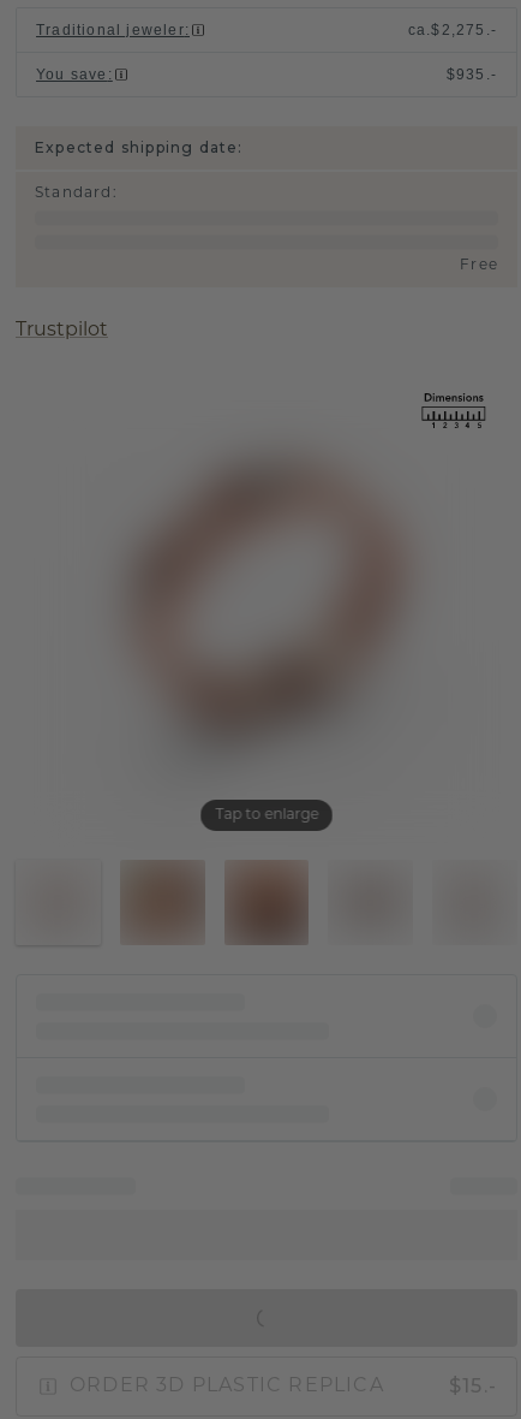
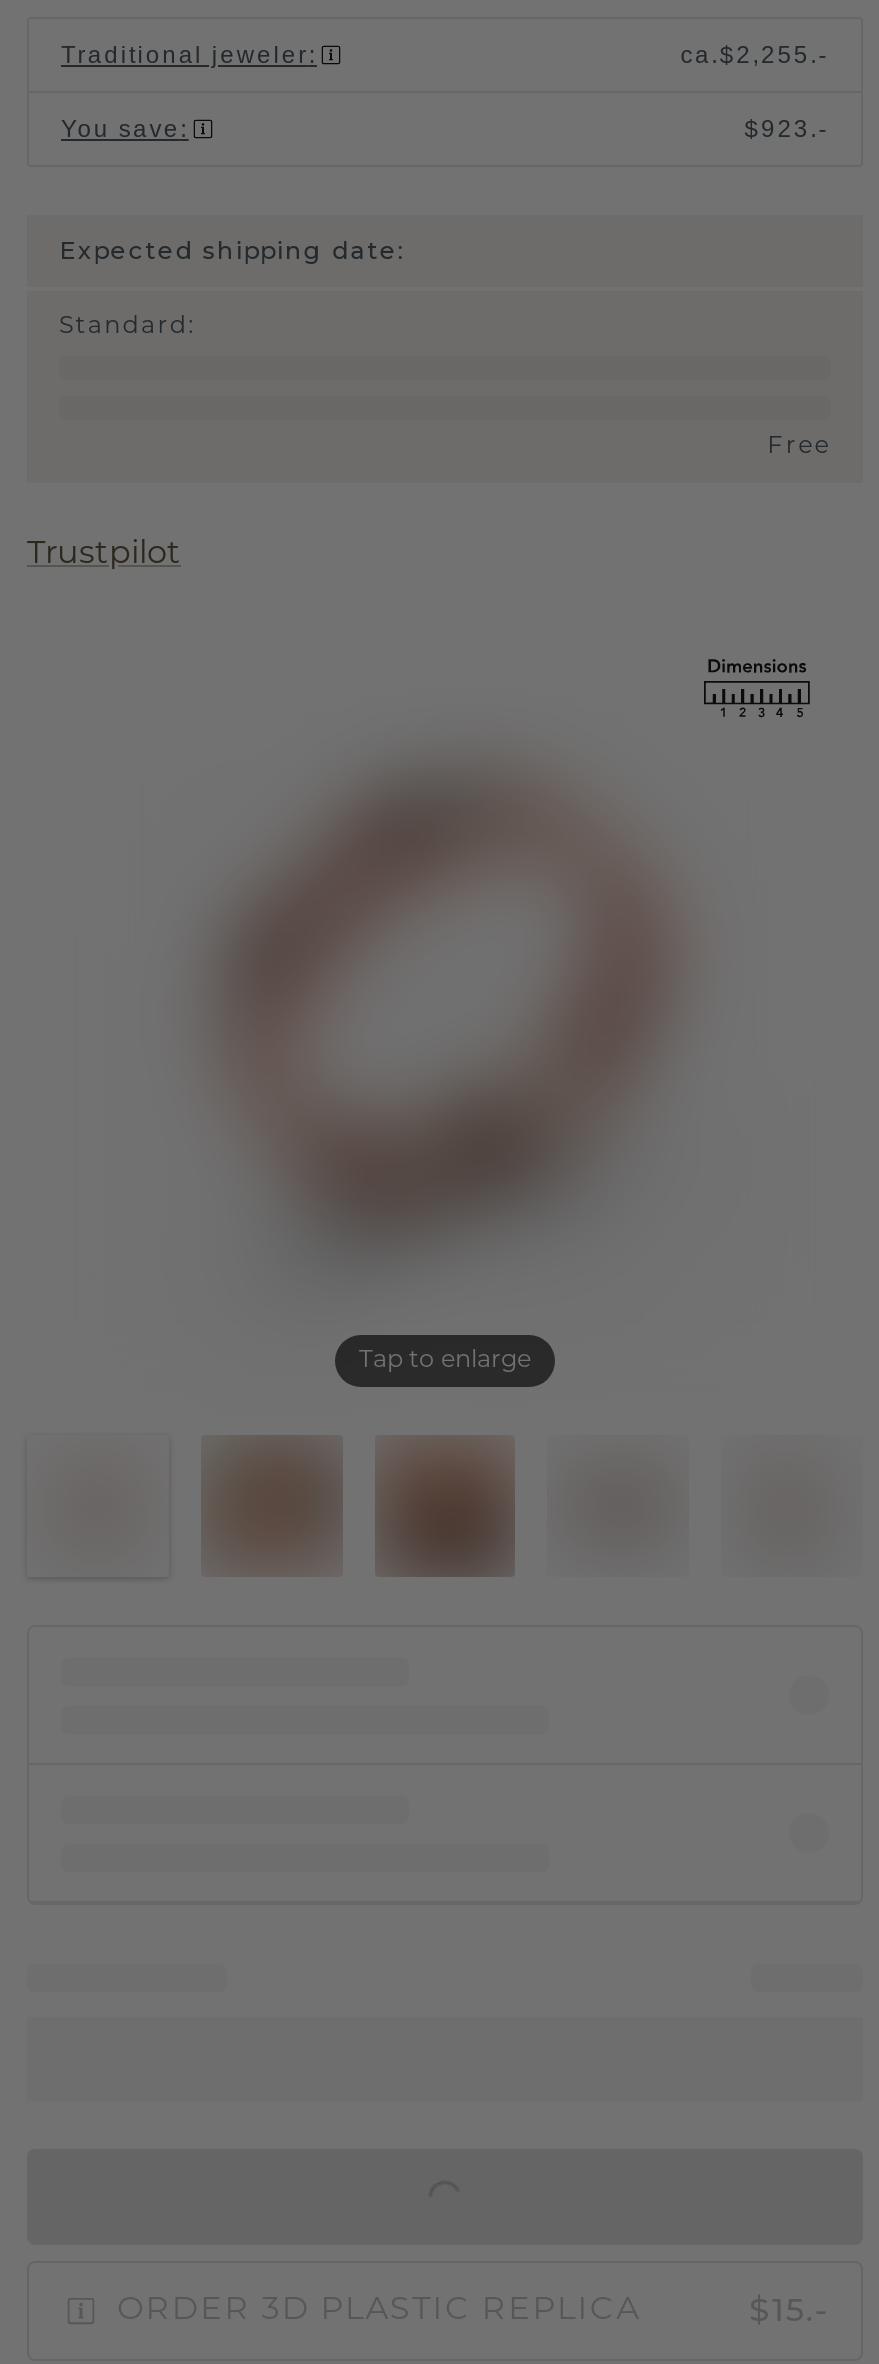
[408,22,497,38] ca. $2,275.- -> [681,41,829,69] ca. $2,255.-
[446,66,497,83] $935.- -> [745,115,829,143] $923.-

